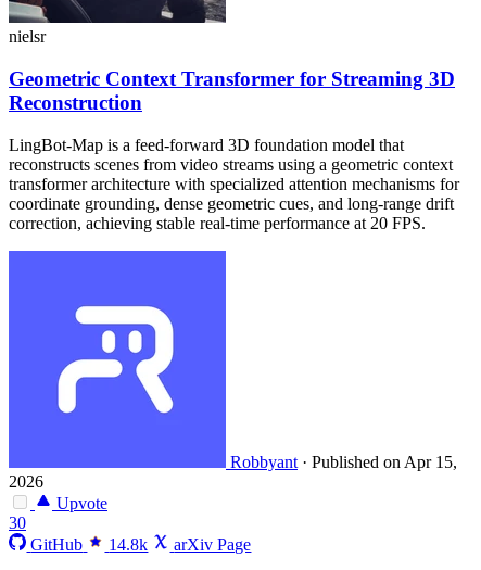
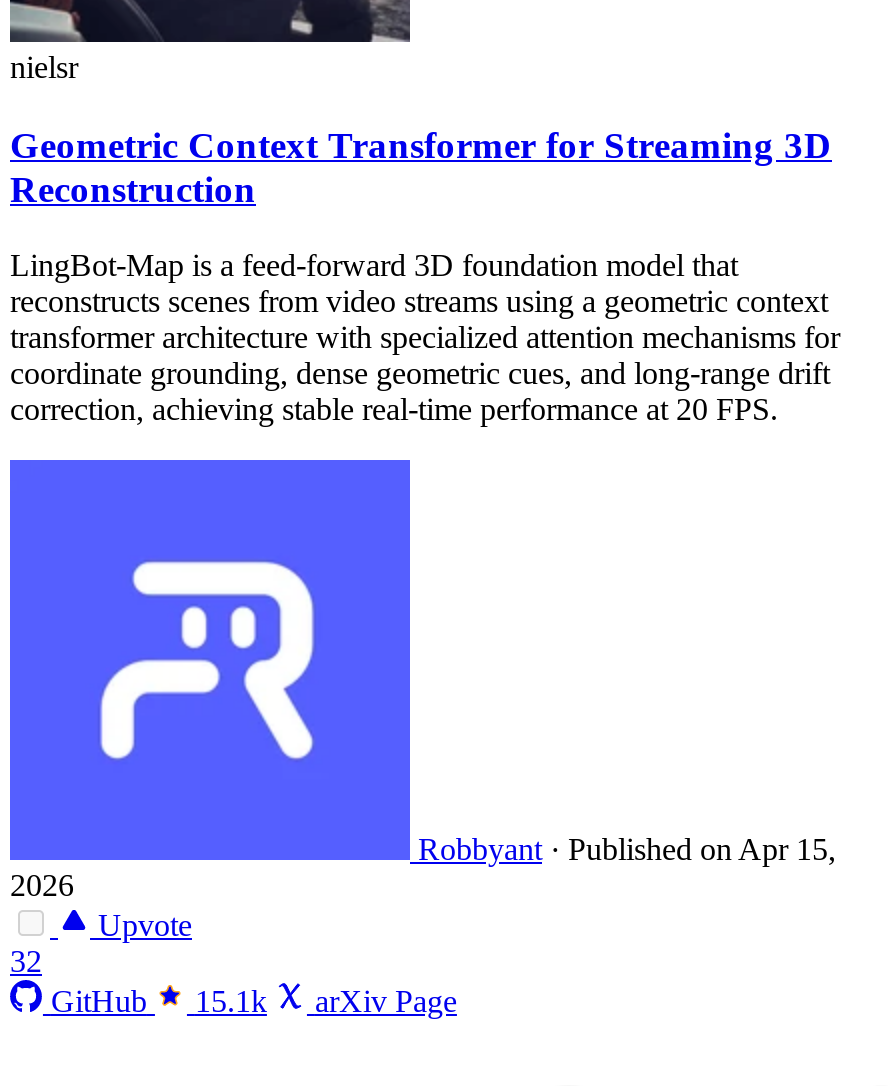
[9,513,26,531] 30 -> [10,945,42,979] 32
[31,535,251,553] GitHub 14.8k arXiv Page -> [51,985,457,1019] GitHub 15.1k arXiv Page

